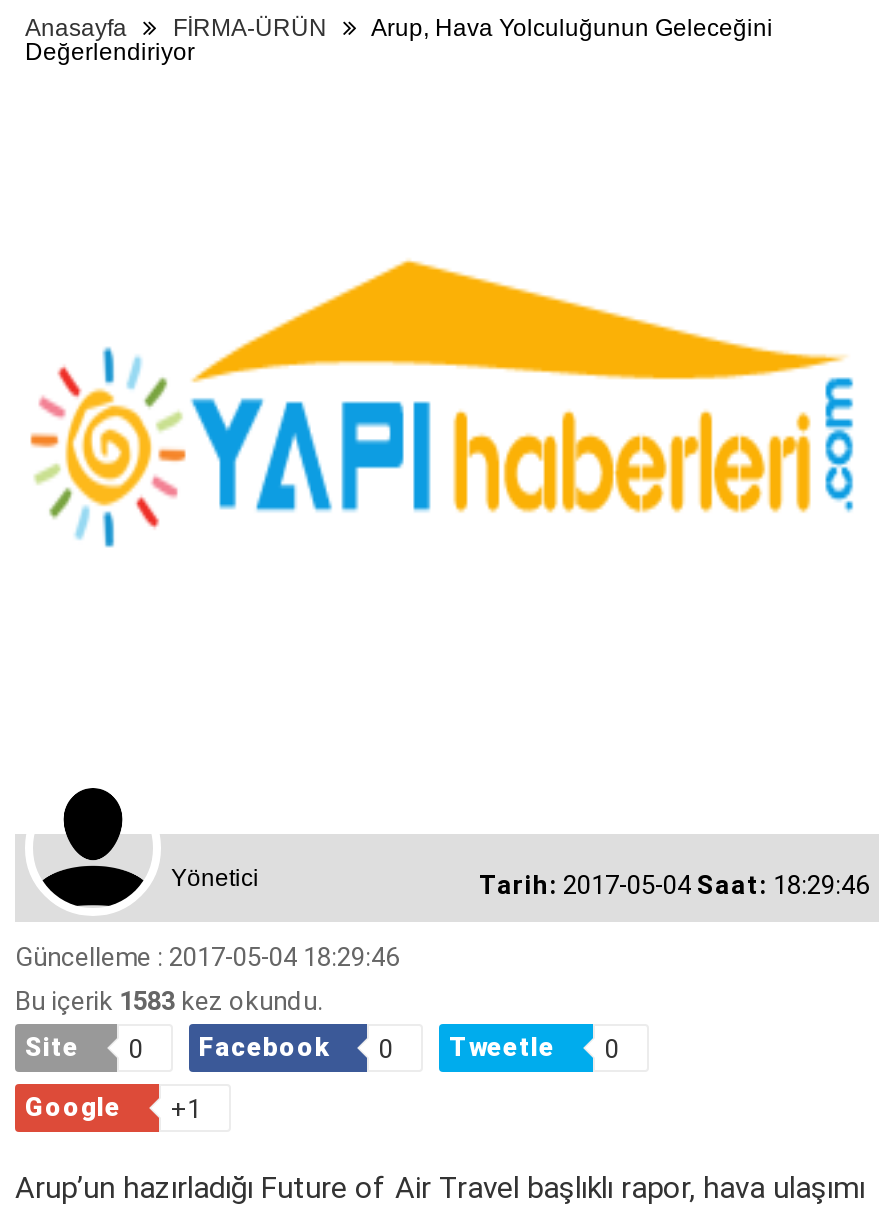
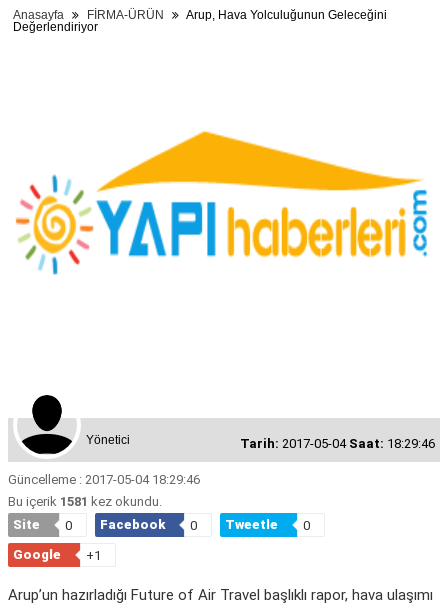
[15,987,323,1017] Bu içerik 1583 kez okundu. -> [8,494,162,509] Bu içerik 1581 kez okundu.

